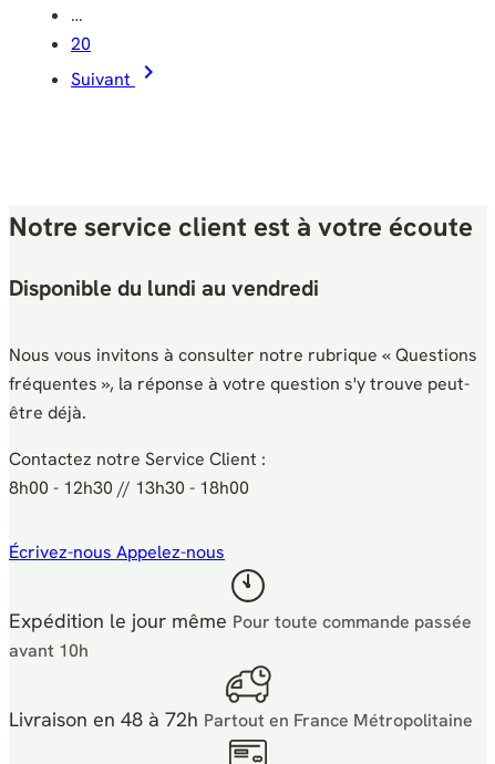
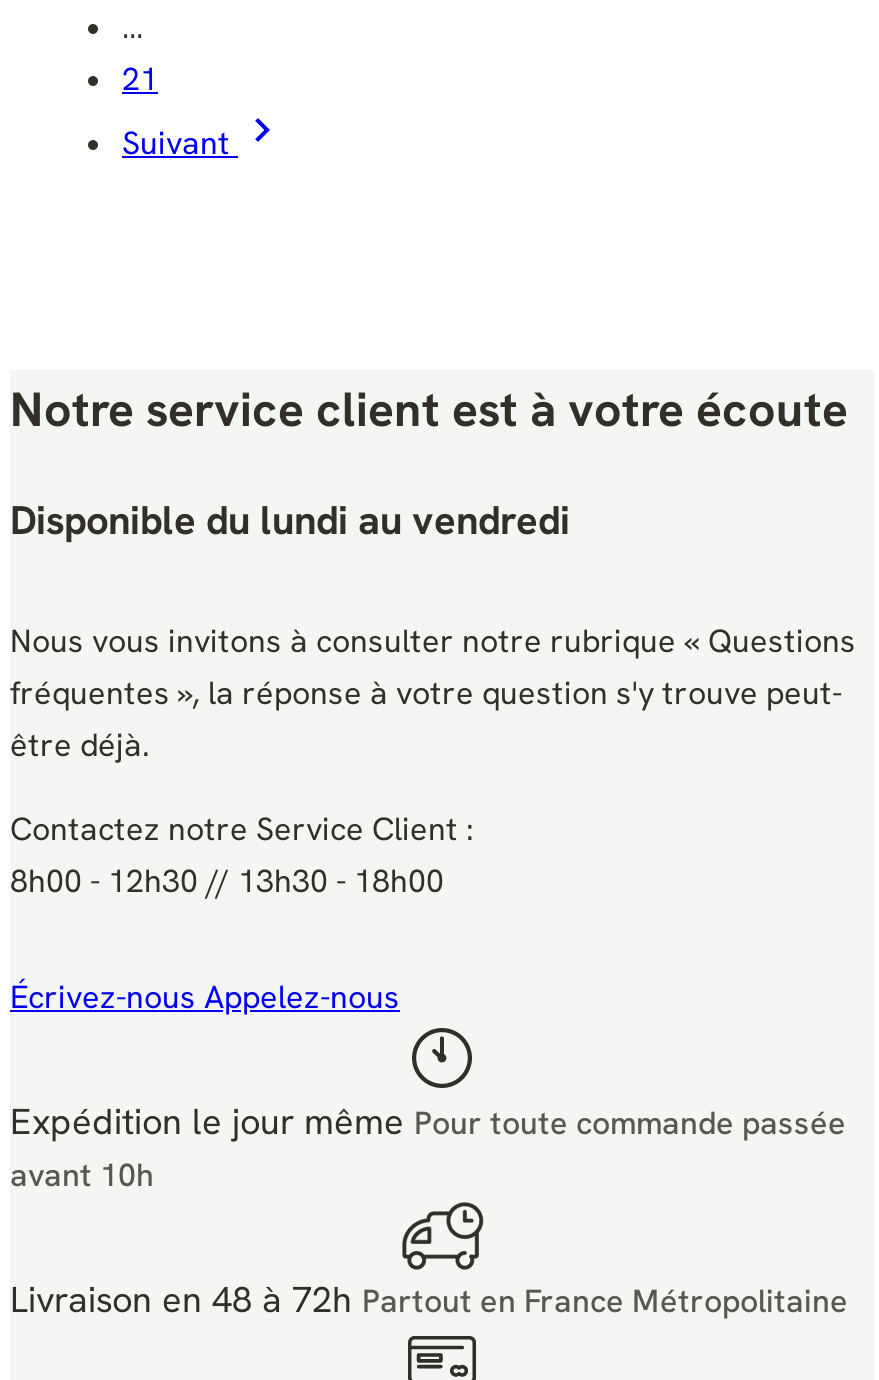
[71,32,91,55] 20 -> [122,58,158,100] 21

